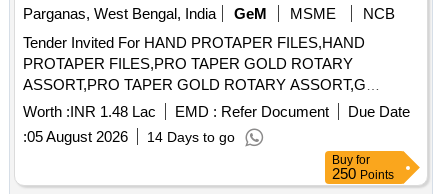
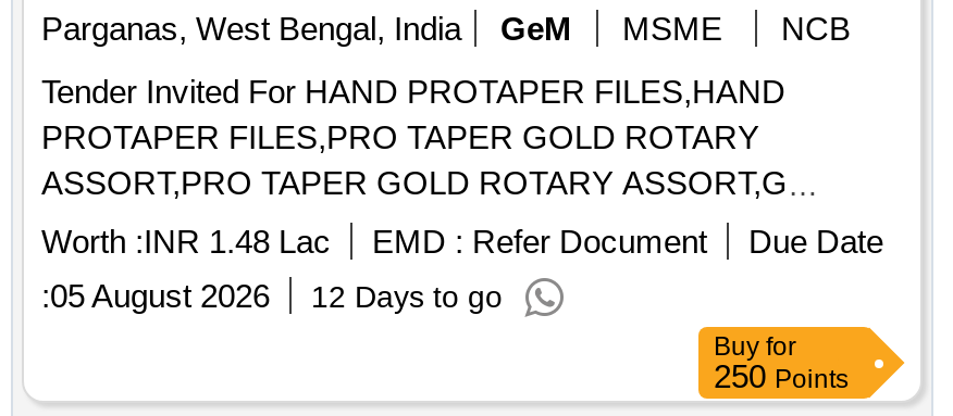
[23,128,235,145] :05 August 2026 14 Days to go -> [41,277,503,314] :05 August 2026 12 Days to go

